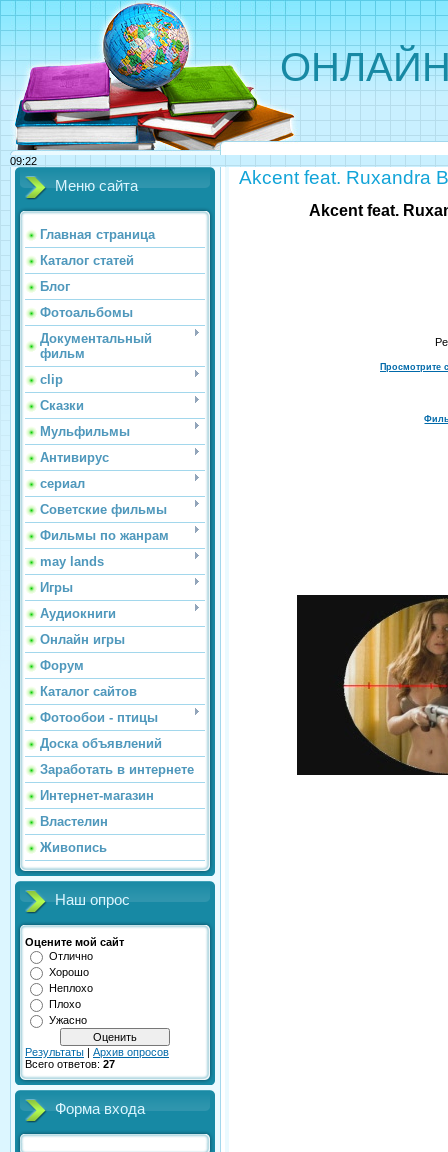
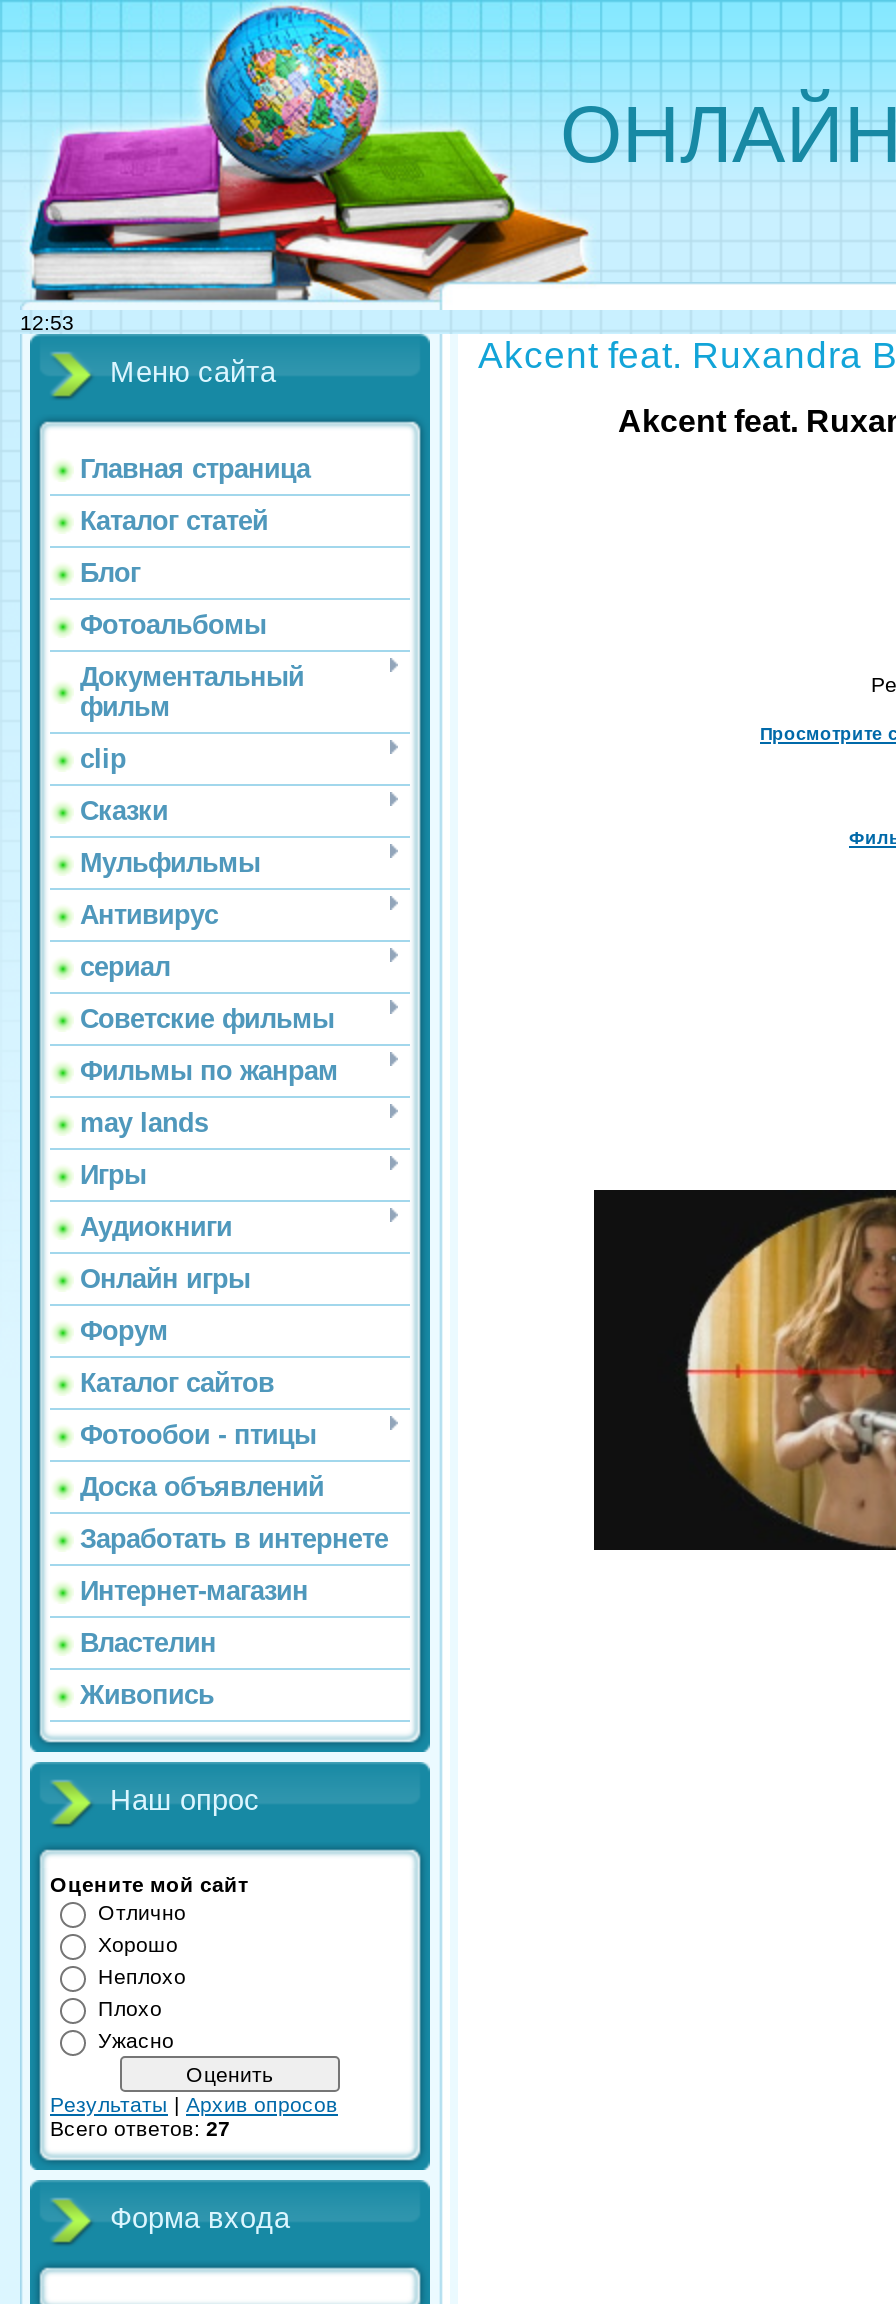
[10,155,37,167] 09:22 -> [20,310,74,334] 12:53

